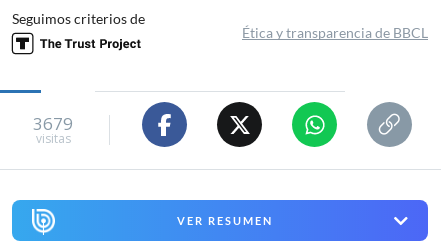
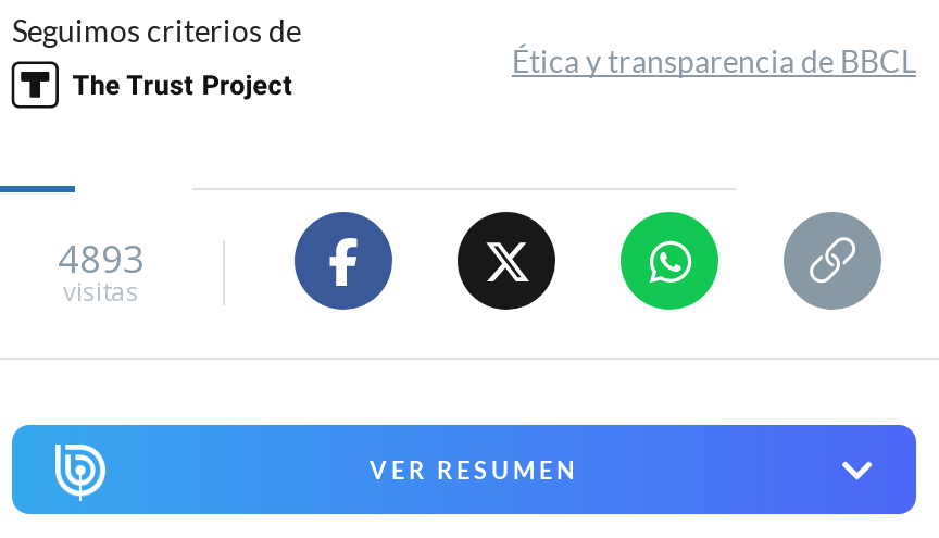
[33,112,73,135] 3679 -> [58,234,145,284] 4893

